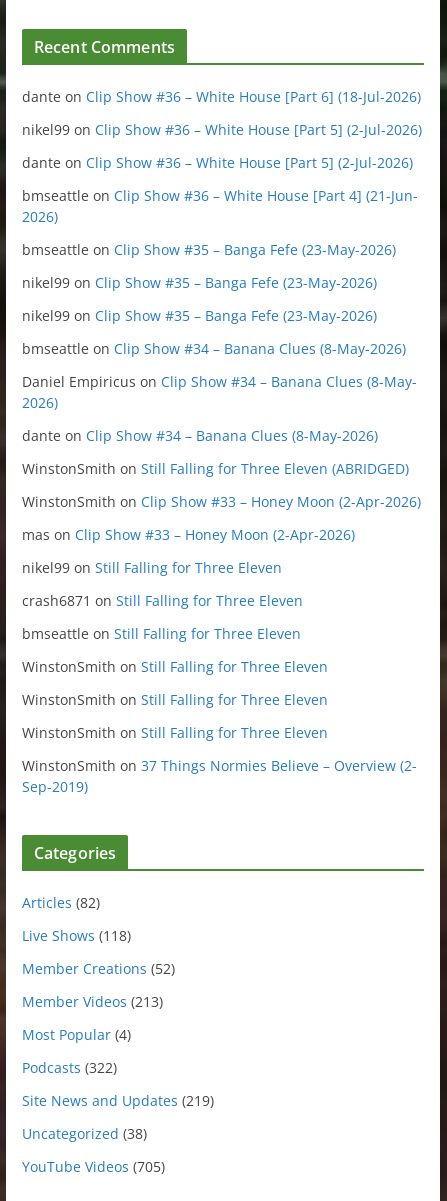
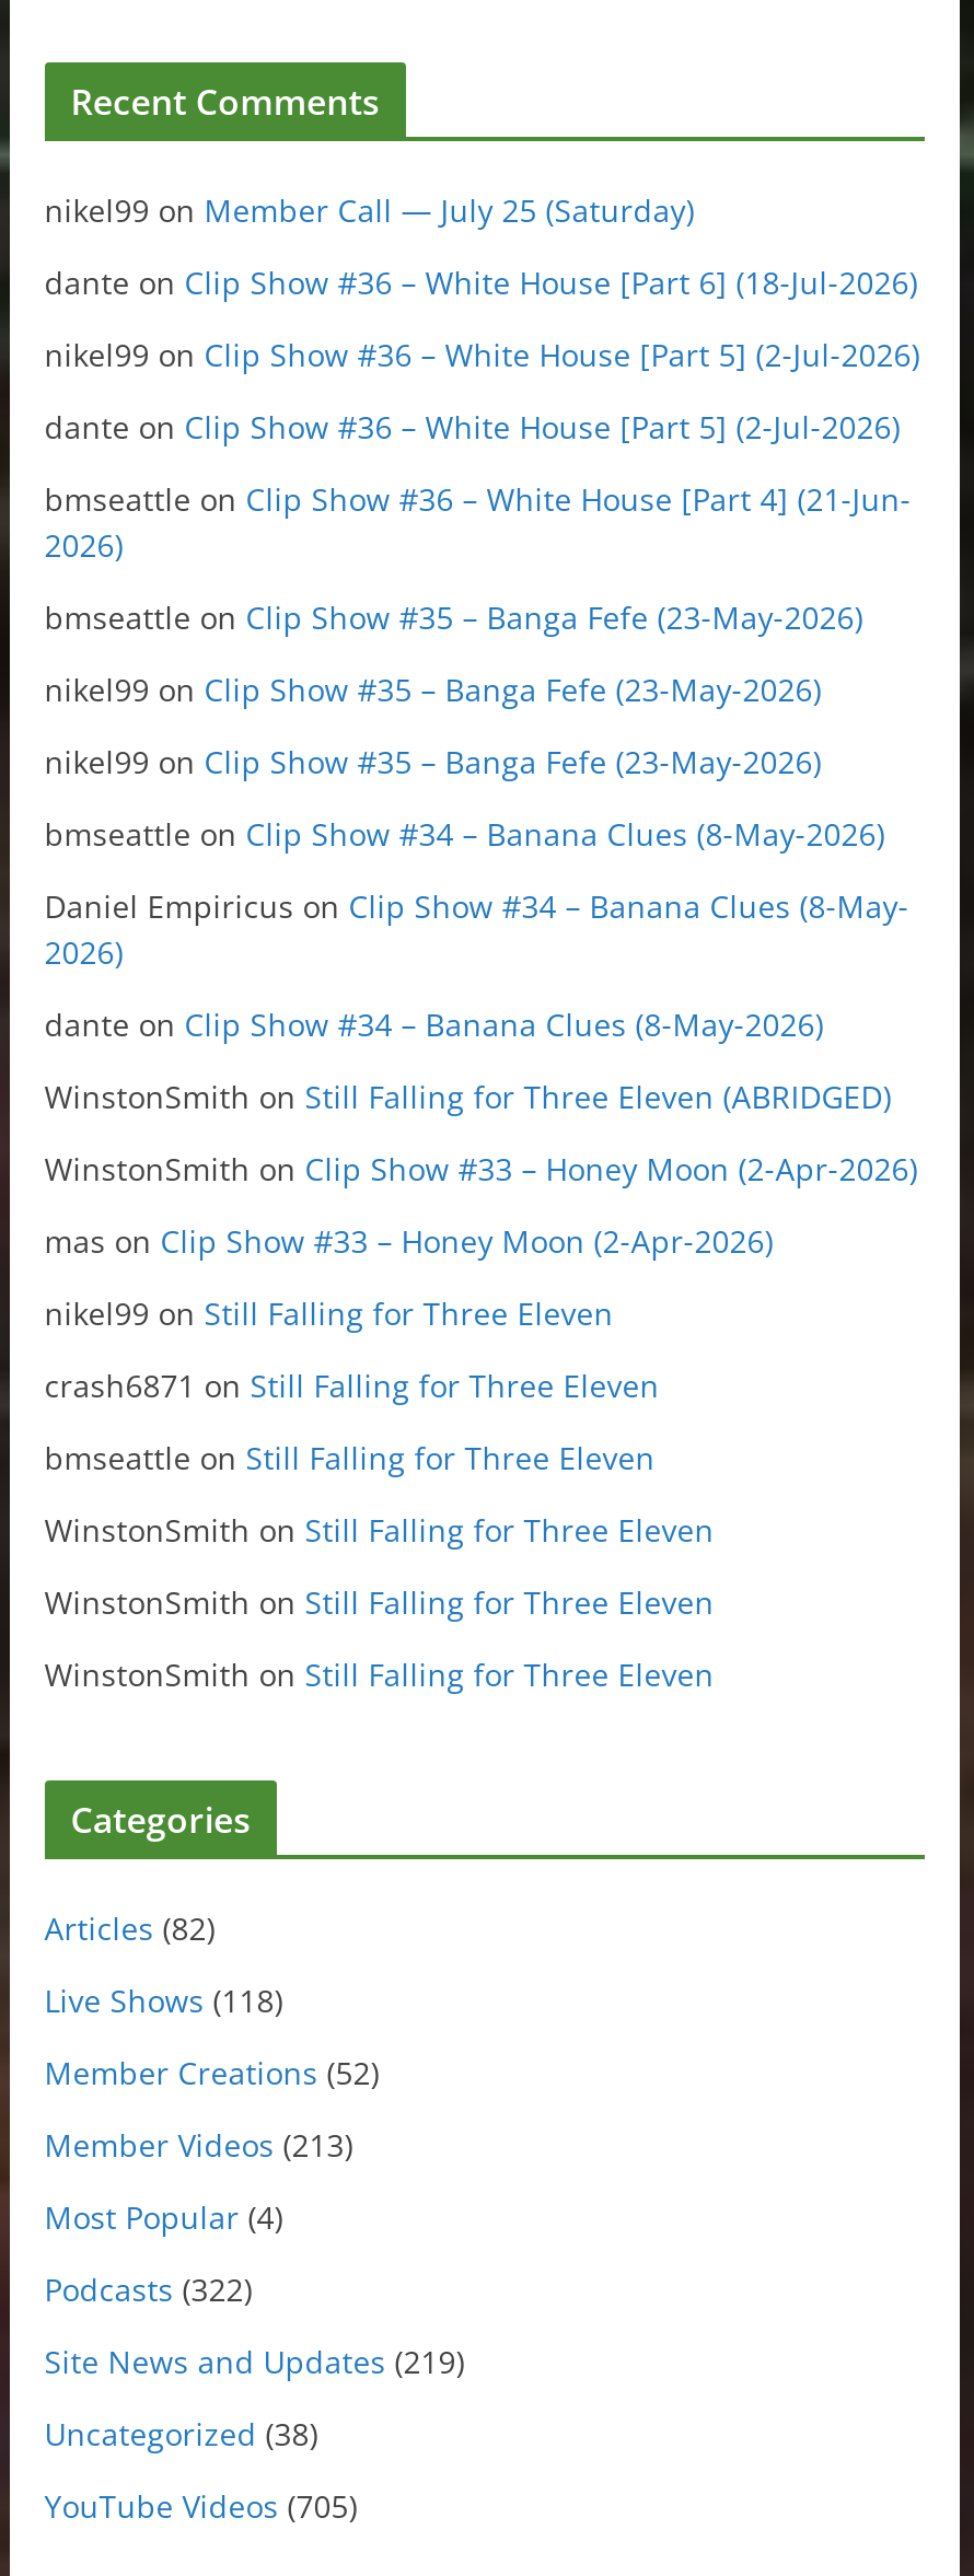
none -> [44,189,694,230] nikel99 on Member Call — July 25 (Saturday)
moved [22,87,422,742] -> [44,261,920,1695]: dante on Clip Show #36 – White House [Part 6] (18-Jul-2026) | nikel99 on Clip Show #36 – White House [Part 5] (2-Jul-2026) | dante on Clip Show #36 – White House [Part 5] (2-Jul-2026) | ... | WinstonSmith on Still Falling for Three Eleven | WinstonSmith on Still Falling for Three Eleven
[22,756,417,796] WinstonSmith on 37 Things Normies Believe – Overview (2- | Sep-2019) -> none

